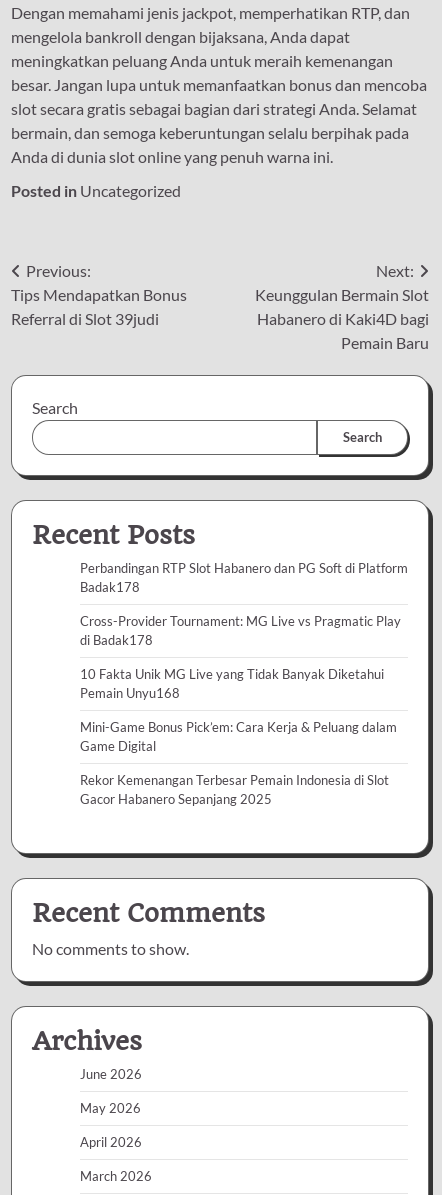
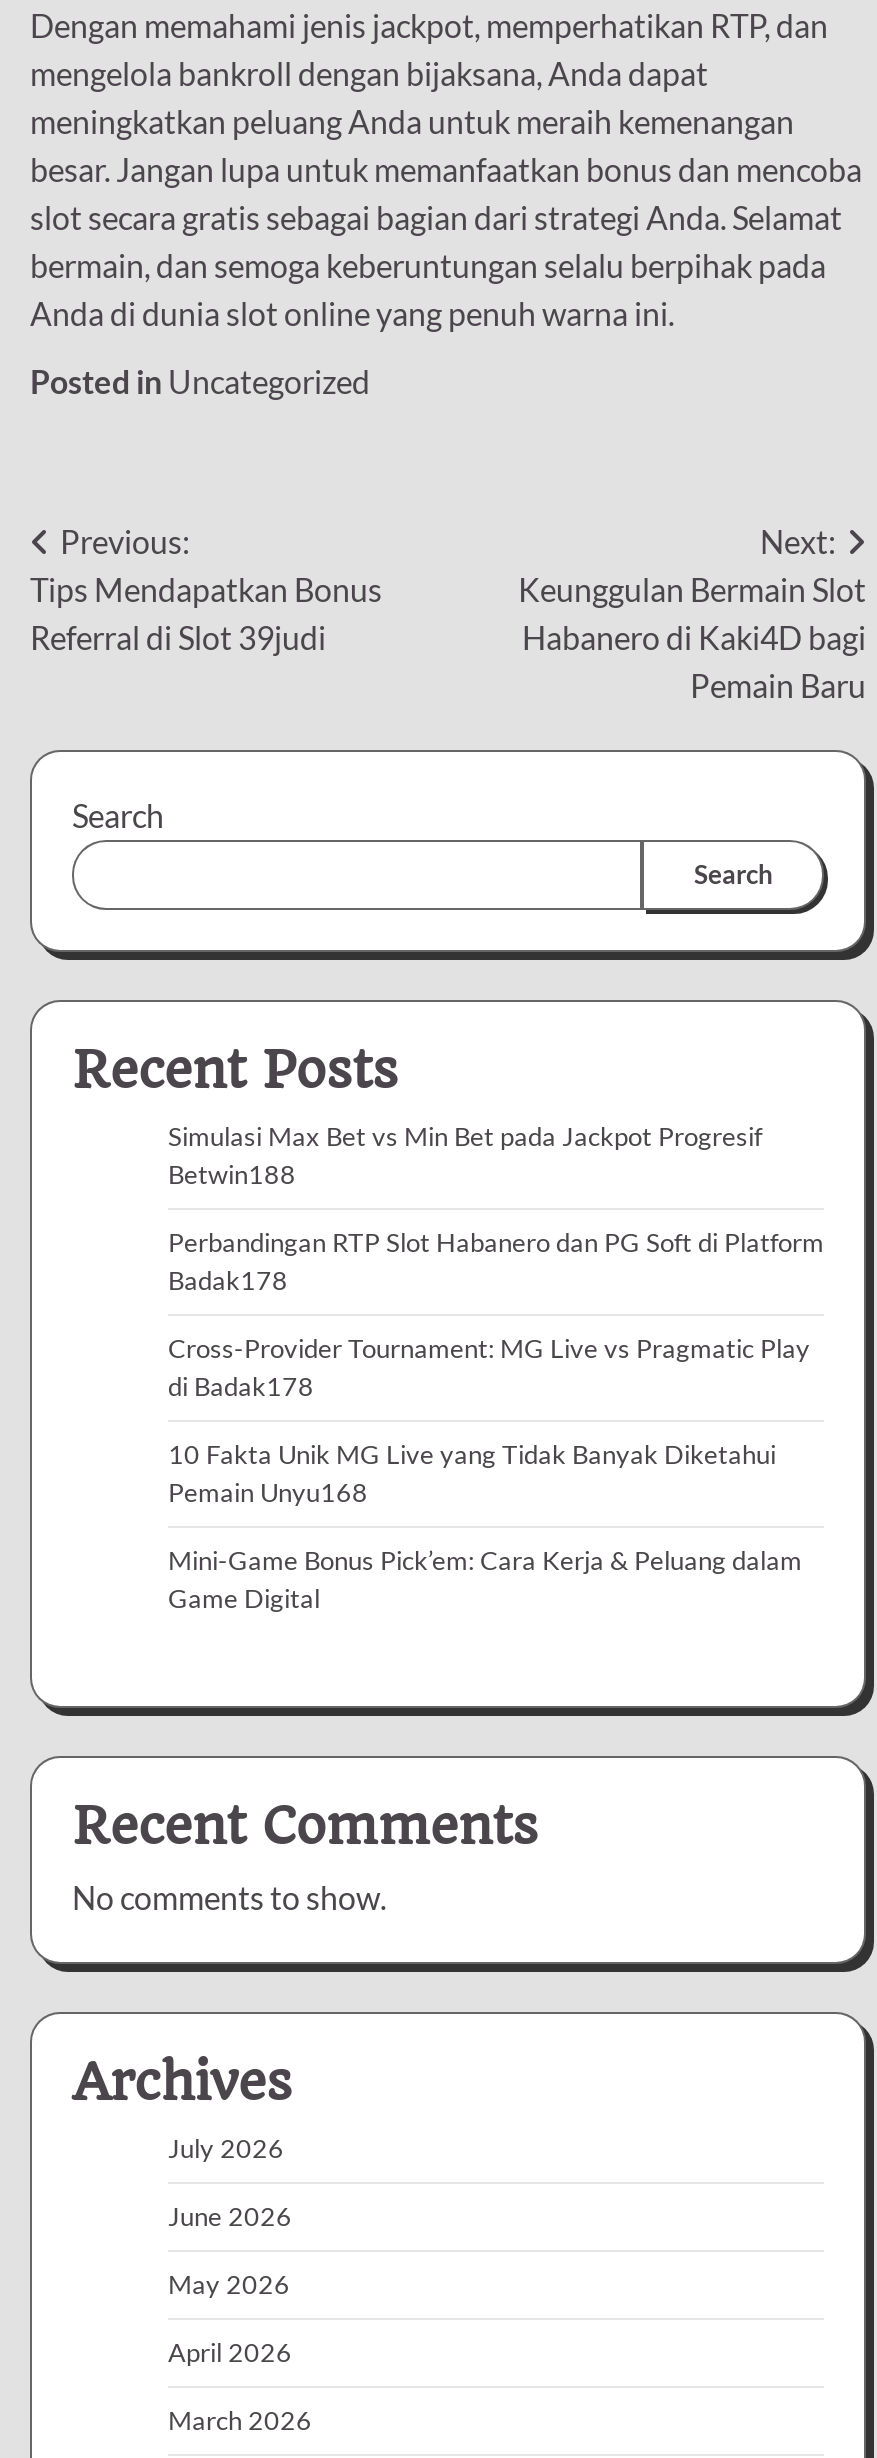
none -> [168,1120,762,1190] Simulasi Max Bet vs Min Bet pada Jackpot Progresif | Betwin188
moved [80,560,408,754] -> [168,1226,824,1614]: Perbandingan RTP Slot Habanero dan PG Soft di Platform | Badak178 | Cross-Provider Tournament: MG Live vs Pragmatic Play | di Badak178 | 10 Fakta Unik MG Live yang Tidak Banyak Diketahui | Pemain Unyu168 | Mini-Game Bonus Pick’em: Cara Kerja & Peluang dalam | Game Digital
[80,772,389,807] Rekor Kemenangan Terbesar Pemain Indonesia di Slot | Gacor Habanero Sepanjang 2025 -> none
none -> [168,2132,284,2164] July 2026

